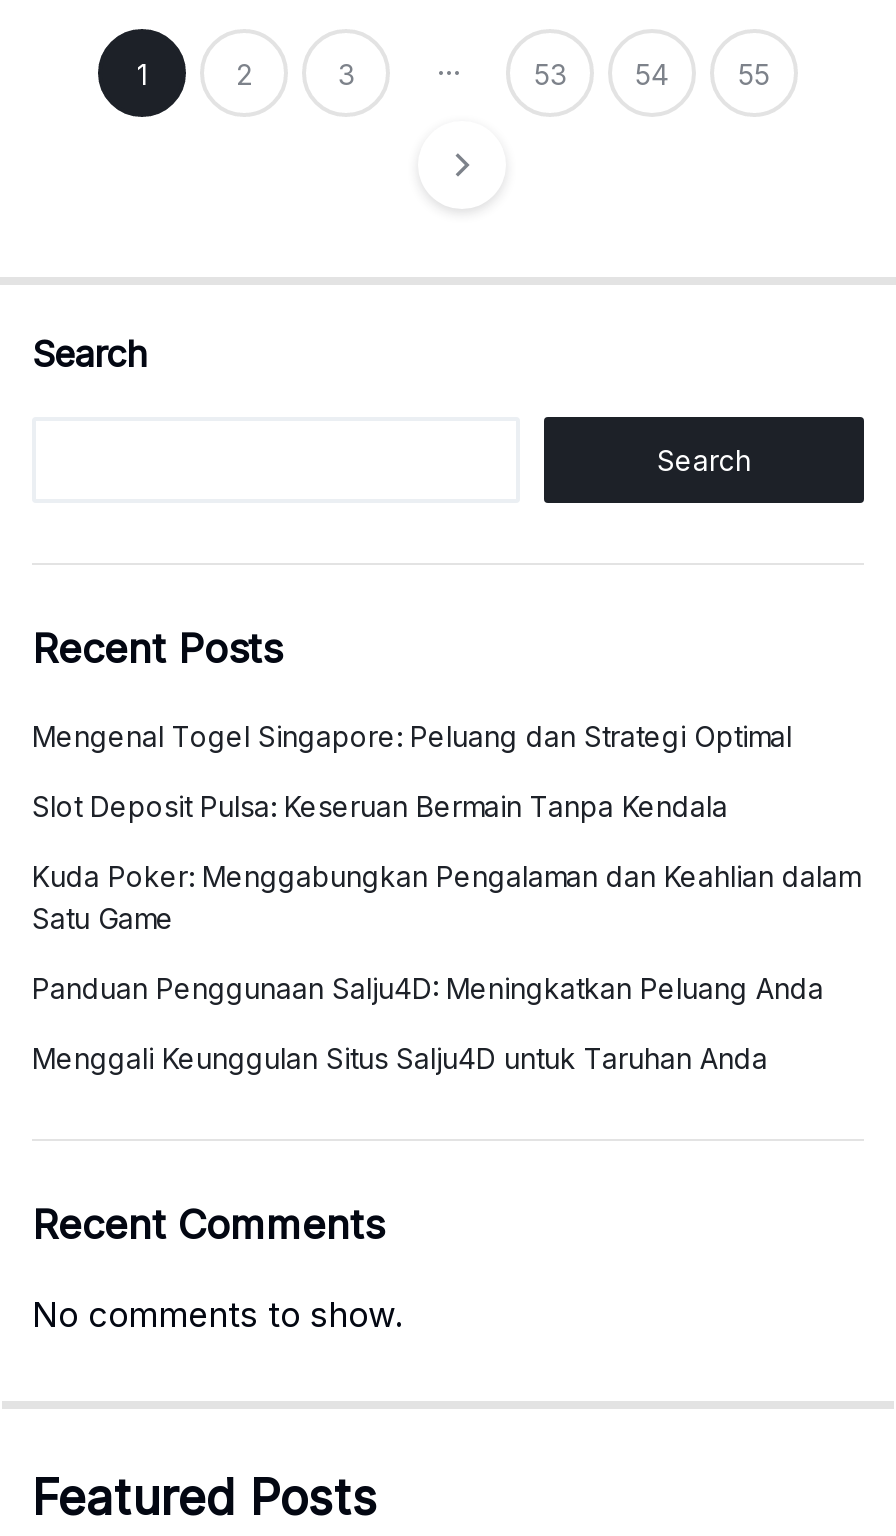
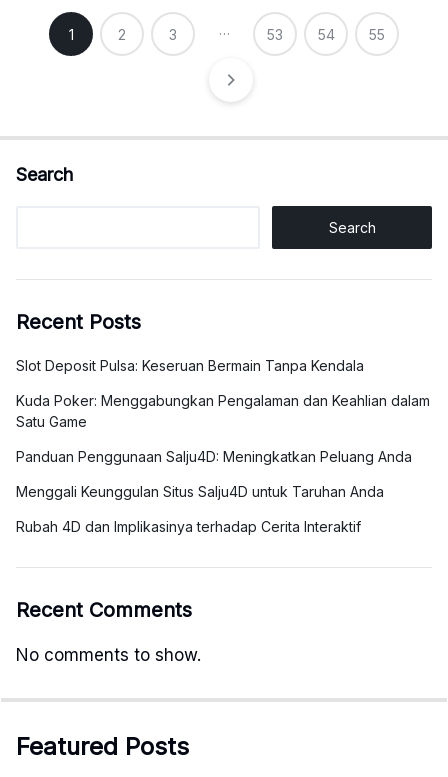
[32,719,792,753] Mengenal Togel Singapore: Peluang dan Strategi Optimal -> none
moved [32,789,860,1075] -> [16,357,430,500]: Slot Deposit Pulsa: Keseruan Bermain Tanpa Kendala | Kuda Poker: Menggabungkan Pengalaman dan Keahlian dalam | Satu Game | Panduan Penggunaan Salju4D: Meningkatkan Peluang Anda | Menggali Keunggulan Situs Salju4D untuk Taruhan Anda
none -> [16,518,361,535] Rubah 4D dan Implikasinya terhadap Cerita Interaktif

